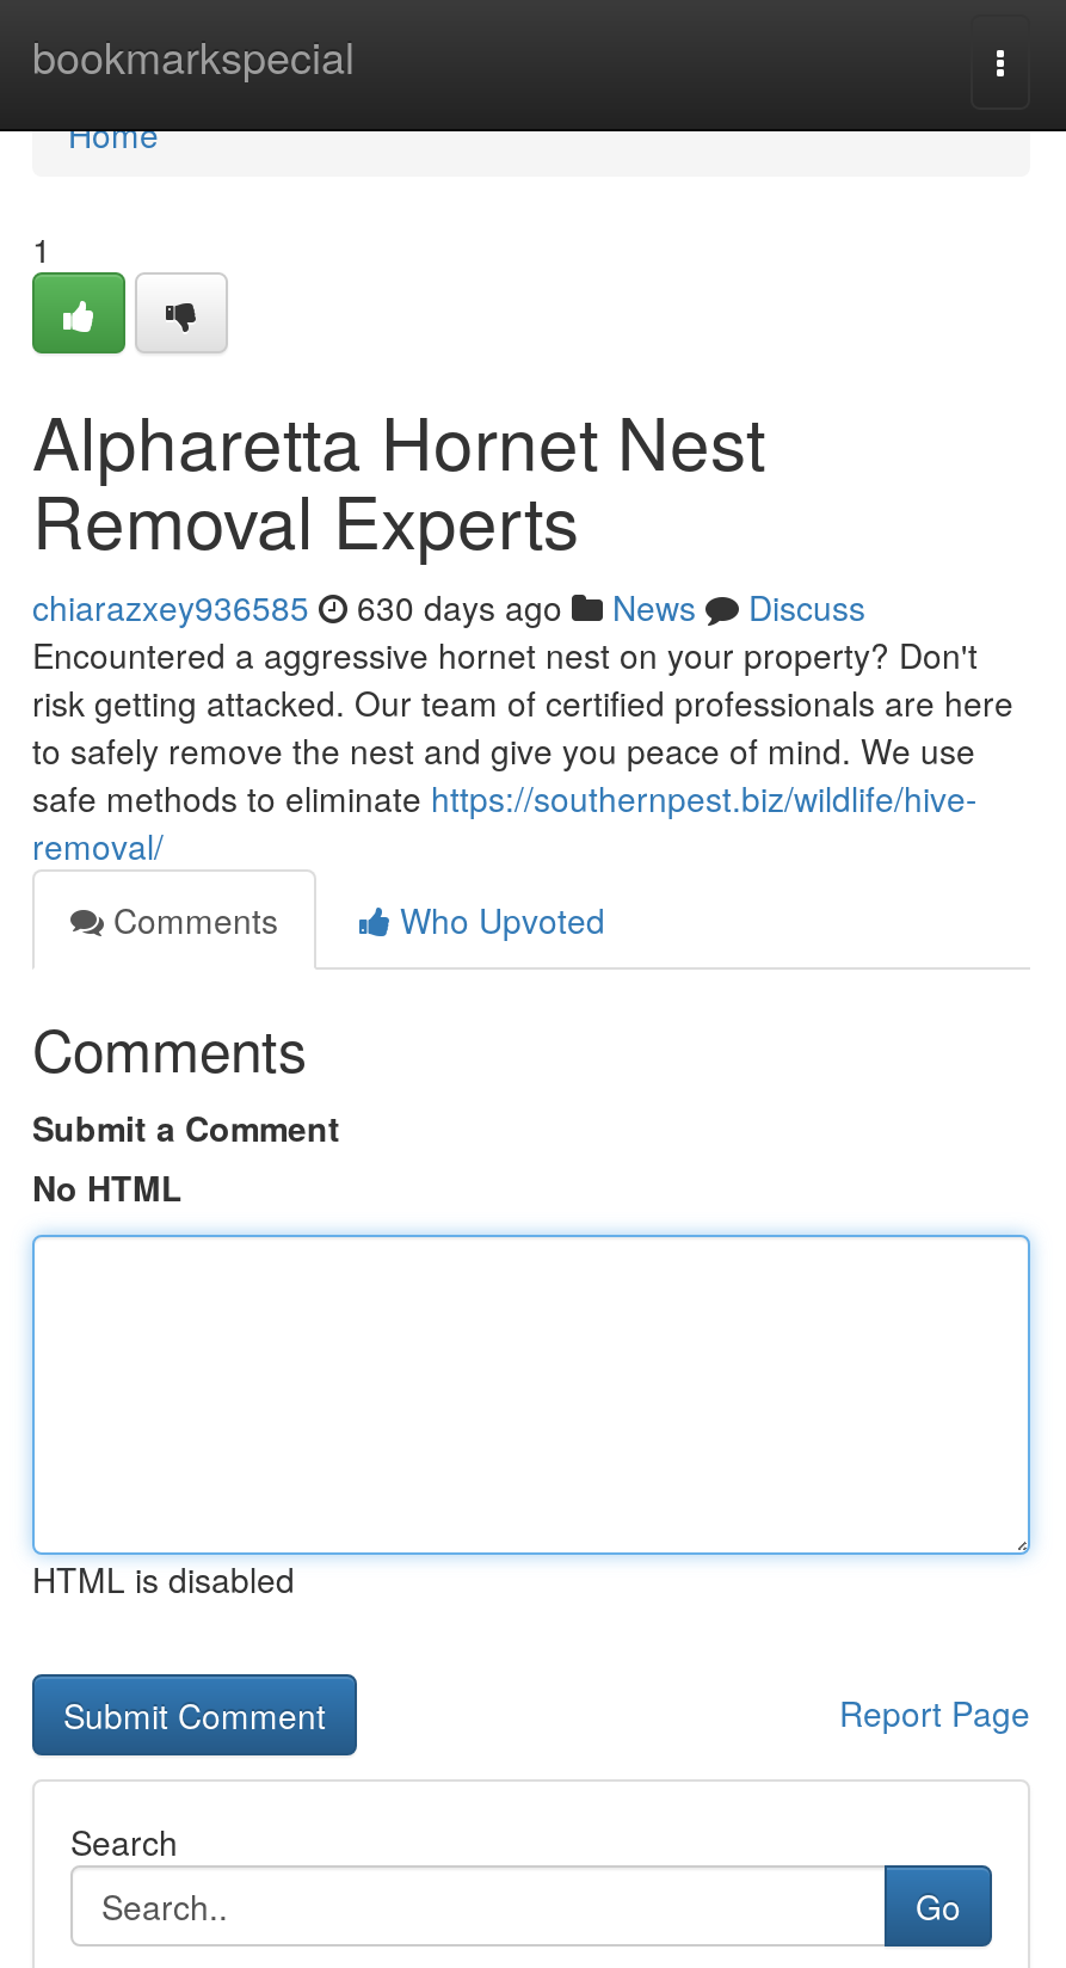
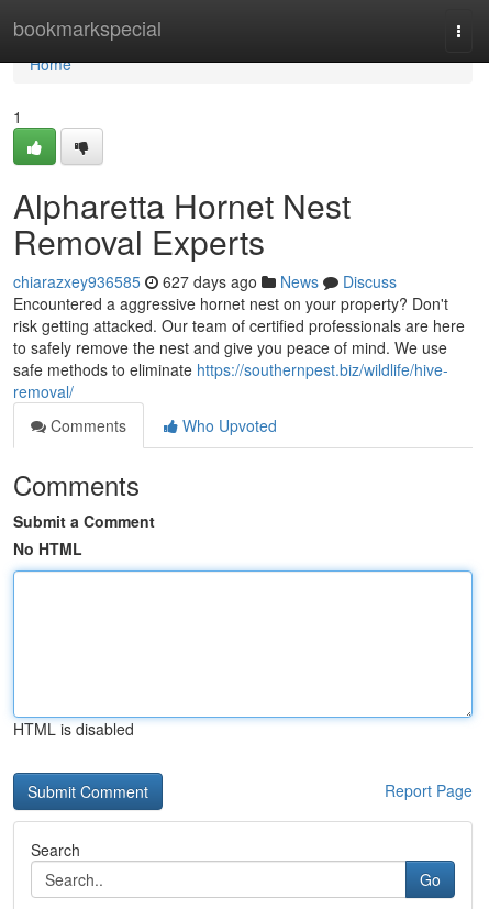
[32,583,865,631] chiarazxey936585 630 days ago News Discuss -> [13,270,397,292] chiarazxey936585 627 days ago News Discuss

